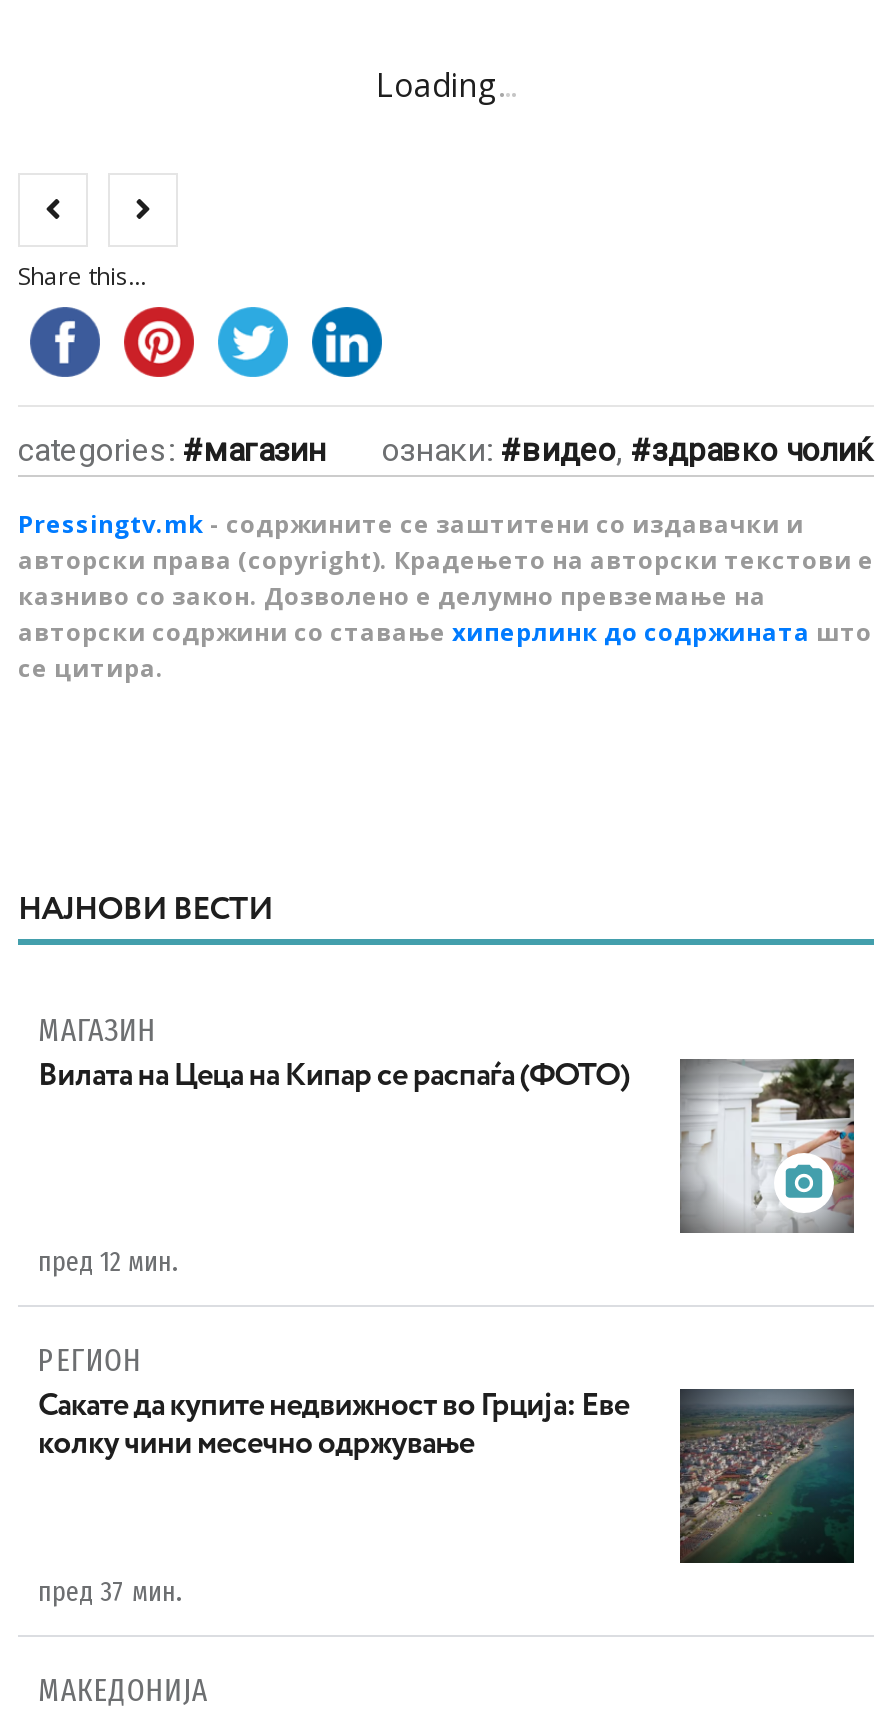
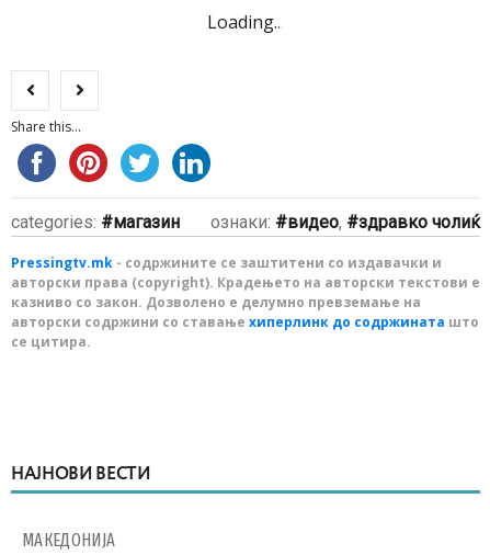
[38,1011,856,1235] [image] | МАГАЗИН | Вилата на Цеца на Кипар се распаѓа (ФОТО) -> none
[38,1245,856,1565] [image] | пред 12 мин. | РЕГИОН | Сакате да купите недвижност во Грција: Еве | колку чини месечно одржување -> none
[38,1575,182,1609] пред 37 мин. -> none

